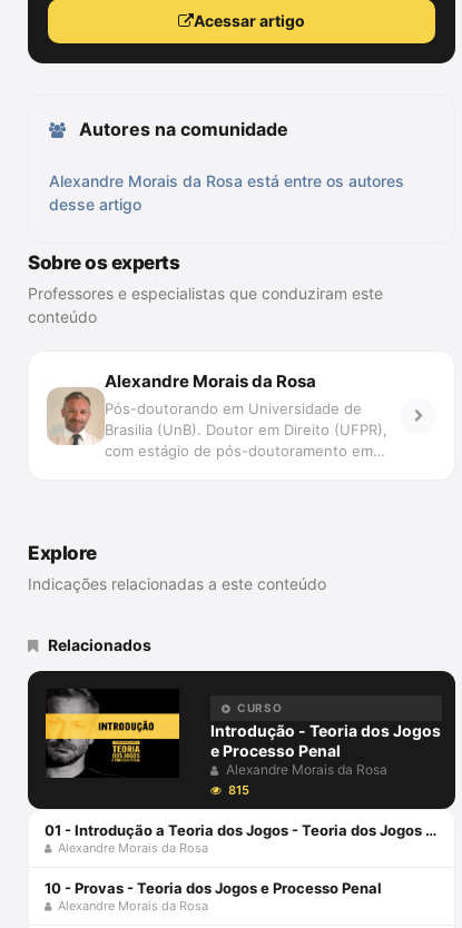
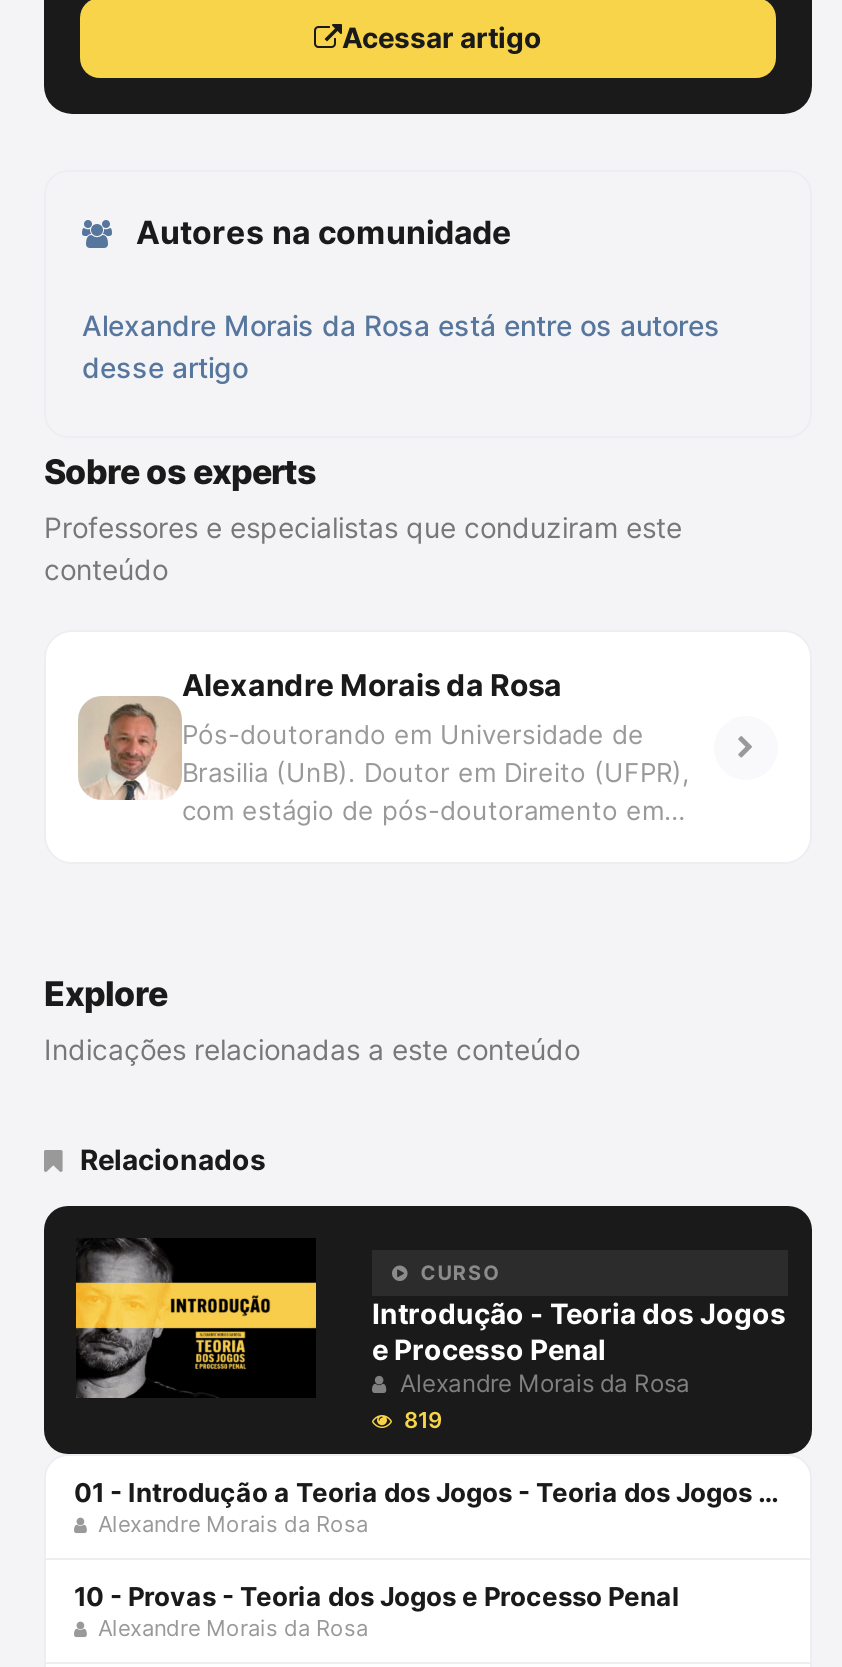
[225,782,249,798] 815 -> [398,1406,442,1434] 819

